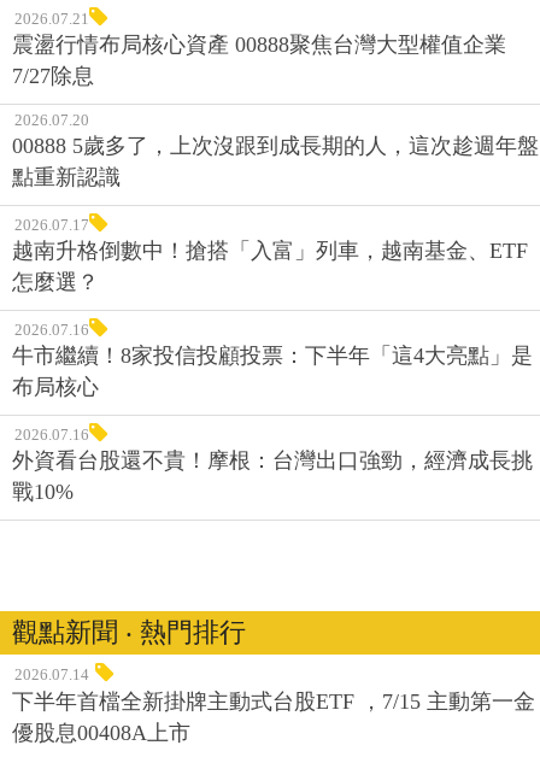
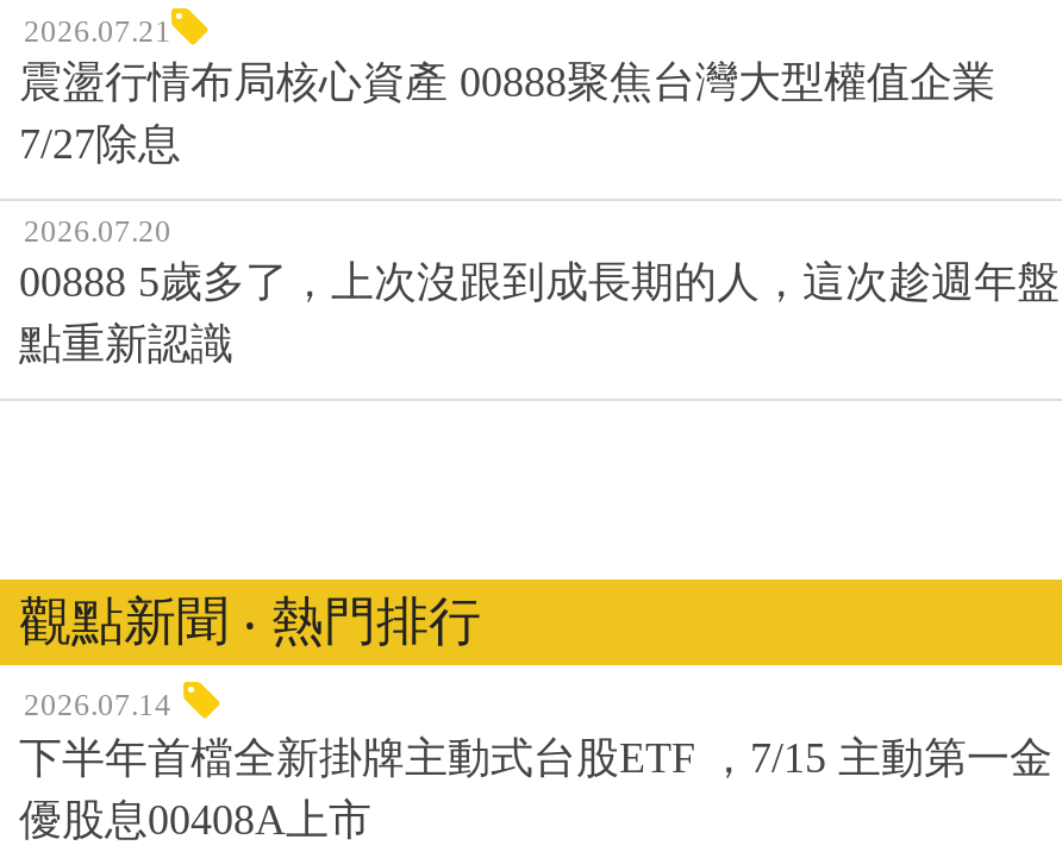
[12,216,533,504] 2026.07.17 | 越南升格倒數中！搶搭「入富」列車，越南基金、ETF | 怎麼選？ | 2026.07.16 | 牛市繼續！8家投信投顧投票：下半年「這4大亮點」是 | 布局核心 | 2026.07.16 | 外資看台股還不貴！摩根：台灣出口強勁，經濟成長挑 | 戰10% -> none

